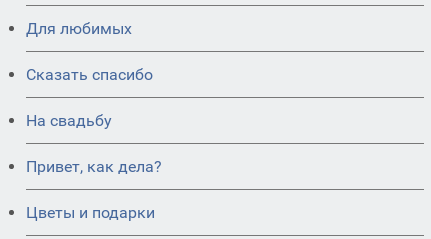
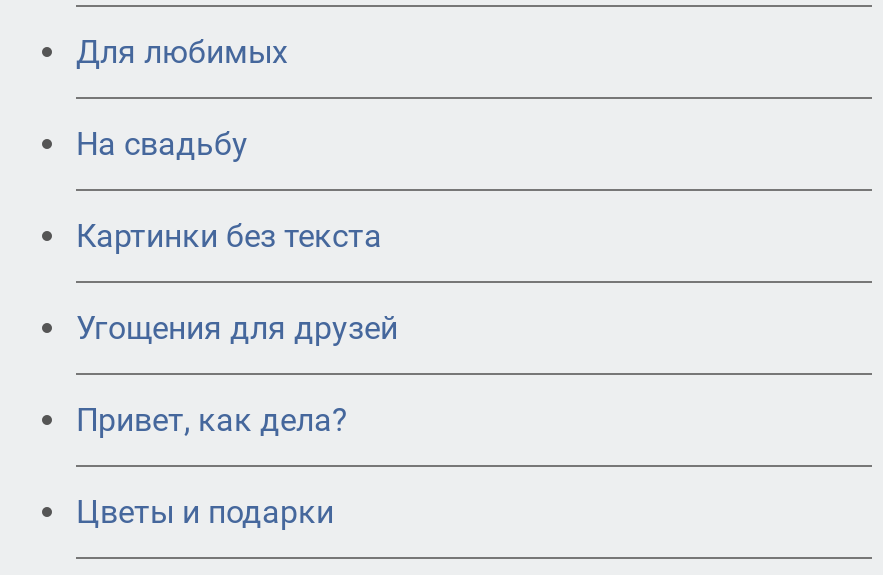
[26,65,153,84] Сказать спасибо -> none
moved [26,111,112,130] -> [76,125,248,163]: На свадьбу
none -> [76,217,398,347] Картинки без текста | Угощения для друзей

